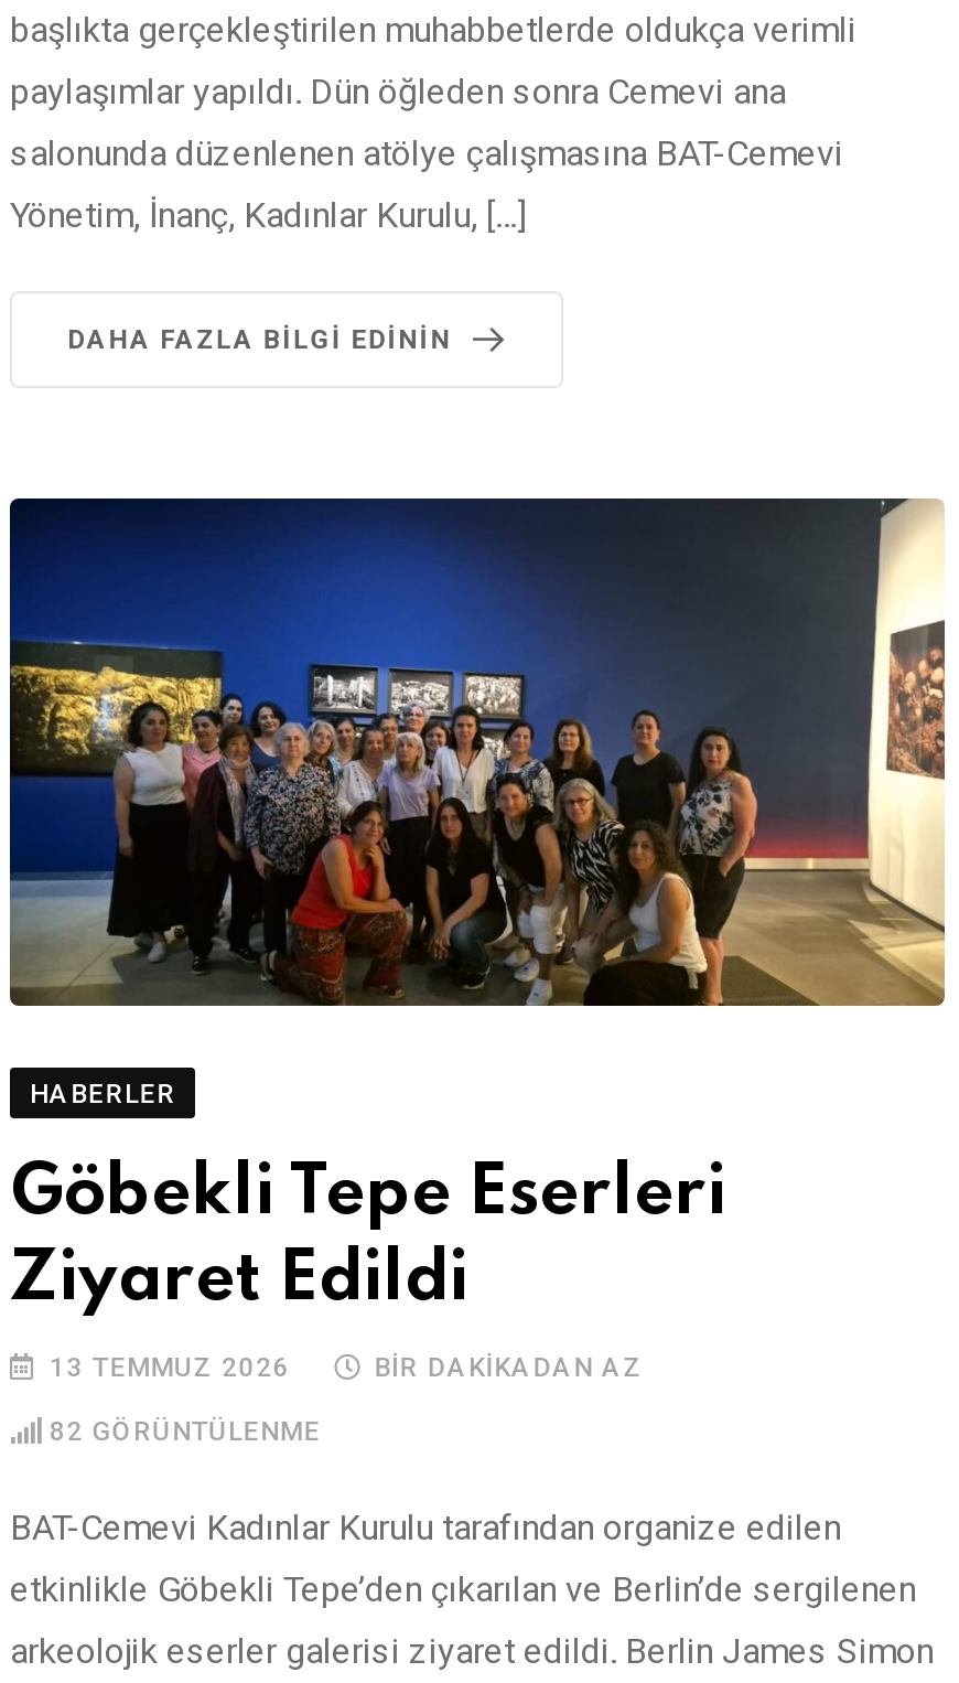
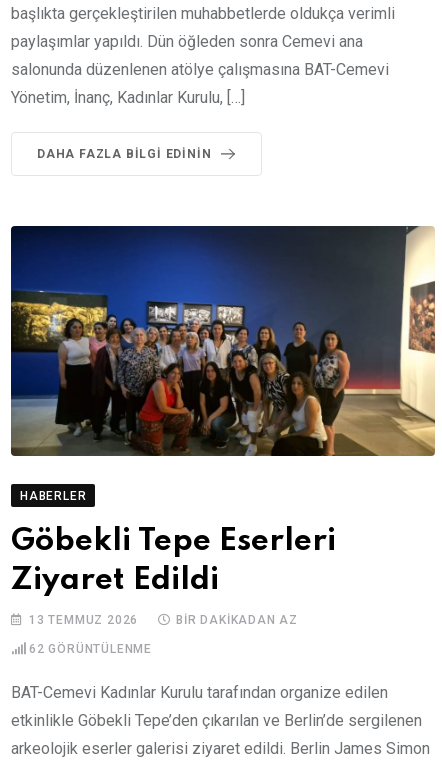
[50,1416,321,1447] 82 GÖRÜNTÜLENME -> [29,642,152,656] 62 GÖRÜNTÜLENME

